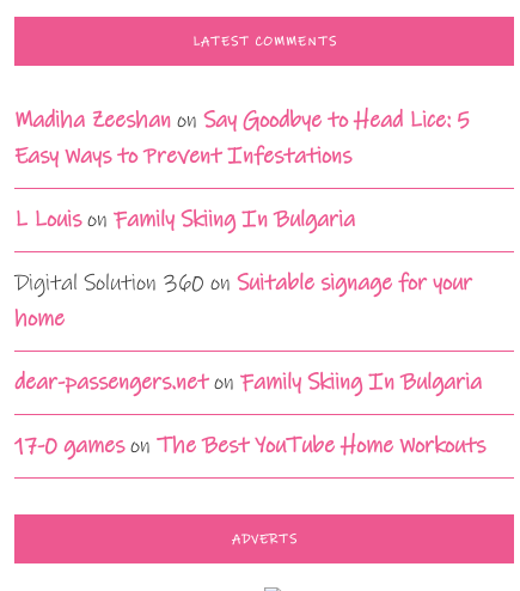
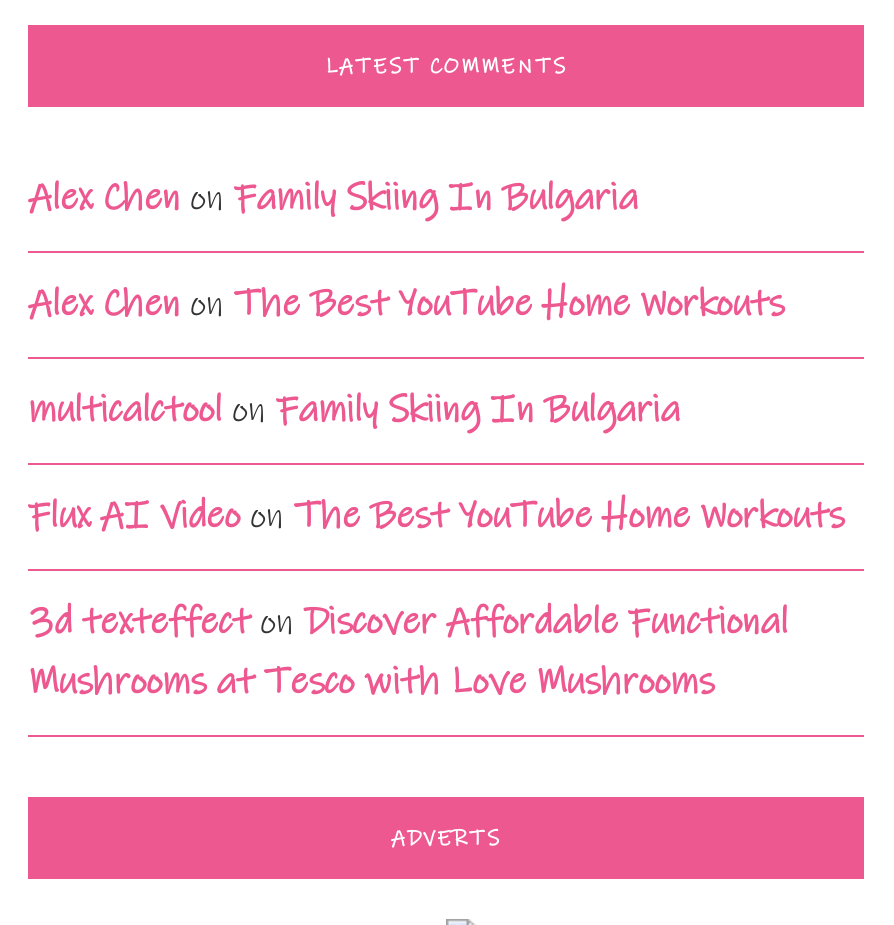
[14,106,470,170] Madiha Zeeshan on Say Goodbye to Head Lice: 5 | Easy Ways to Prevent Infestations -> [28,175,638,221] Alex Chen on Family Skiing In Bulgaria
[14,206,355,233] L Louis on Family Skiing In Bulgaria -> [28,281,784,327] Alex Chen on The Best YouTube Home Workouts
[14,269,472,333] Digital Solution 360 on Suitable signage for your | home -> [28,387,680,433] multicalctool on Family Skiing In Bulgaria
[14,368,482,396] dear-passengers.net on Family Skiing In Bulgaria -> [28,493,844,539] Flux AI Video on The Best YouTube Home Workouts
[14,432,485,459] 17-0 games on The Best YouTube Home Workouts -> [28,599,788,705] 3d texteffect on Discover Affordable Functional | Mushrooms at Tesco with Love Mushrooms

